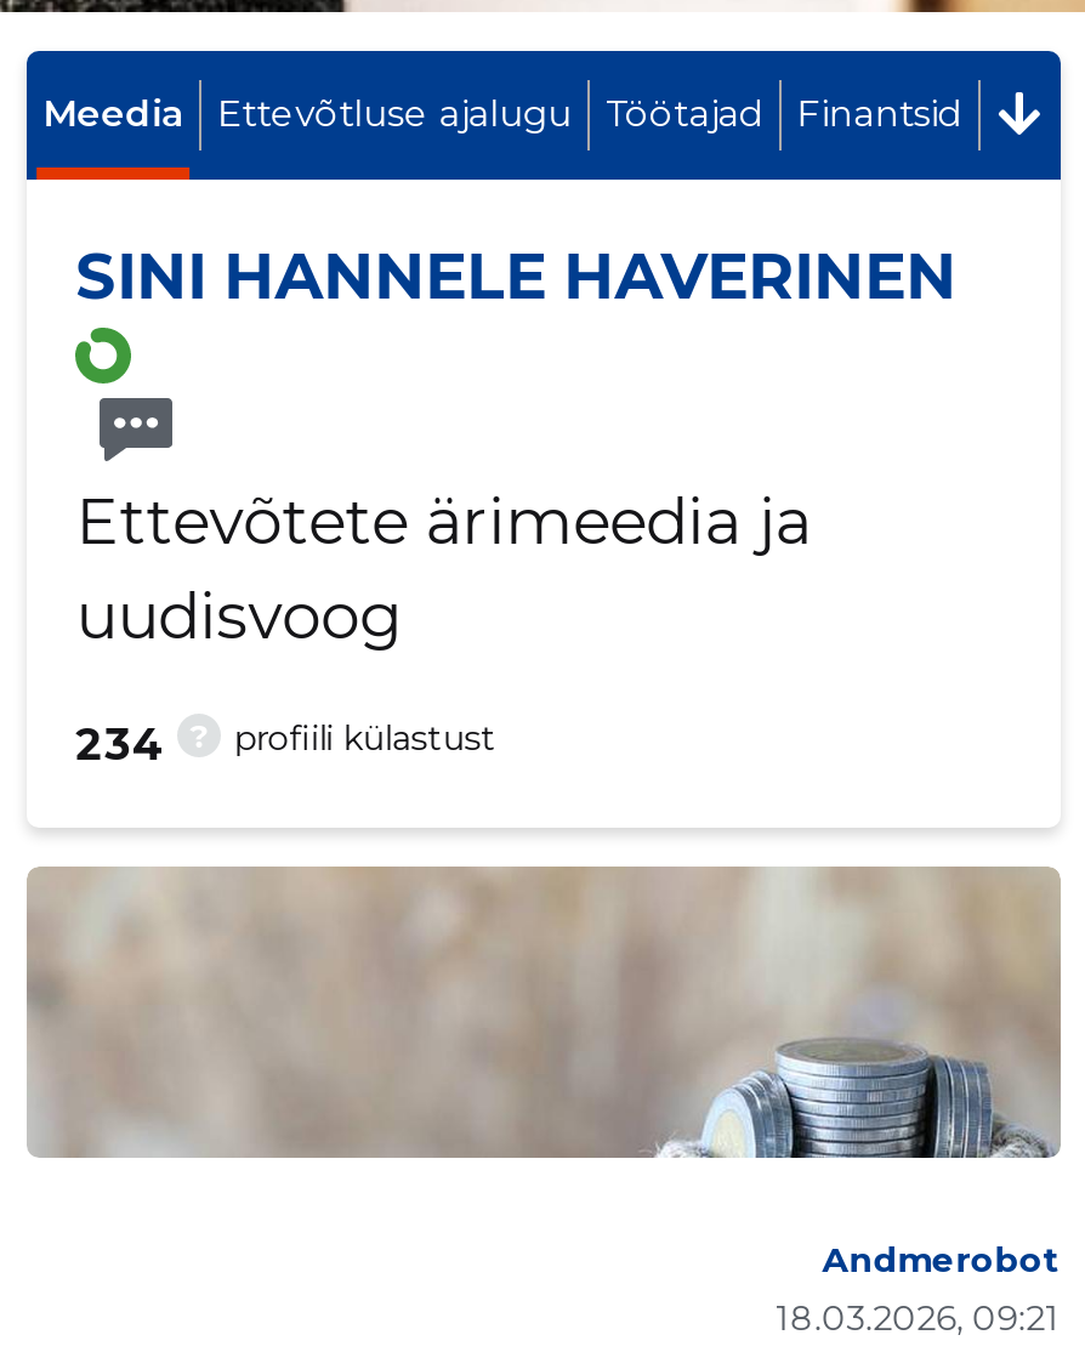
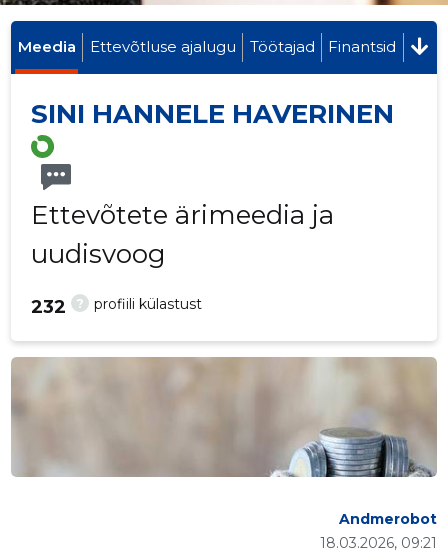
[76,720,166,773] 234 -> [31,296,66,318] 232

